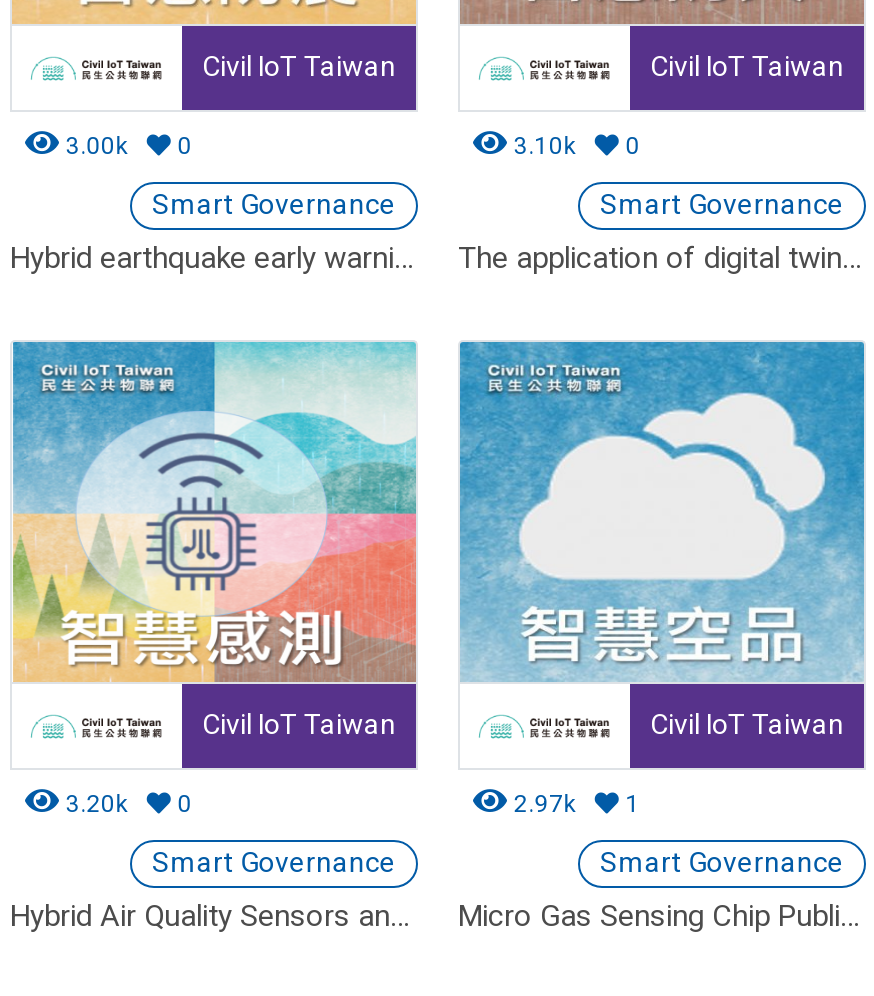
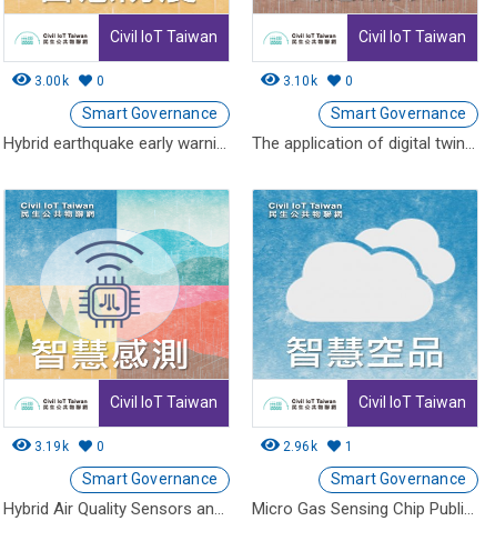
[59,789,192,817] 3.20k 0 -> [31,438,104,454] 3.19k 0
[507,789,640,817] 2.97k 1 -> [279,438,353,454] 2.96k 1

